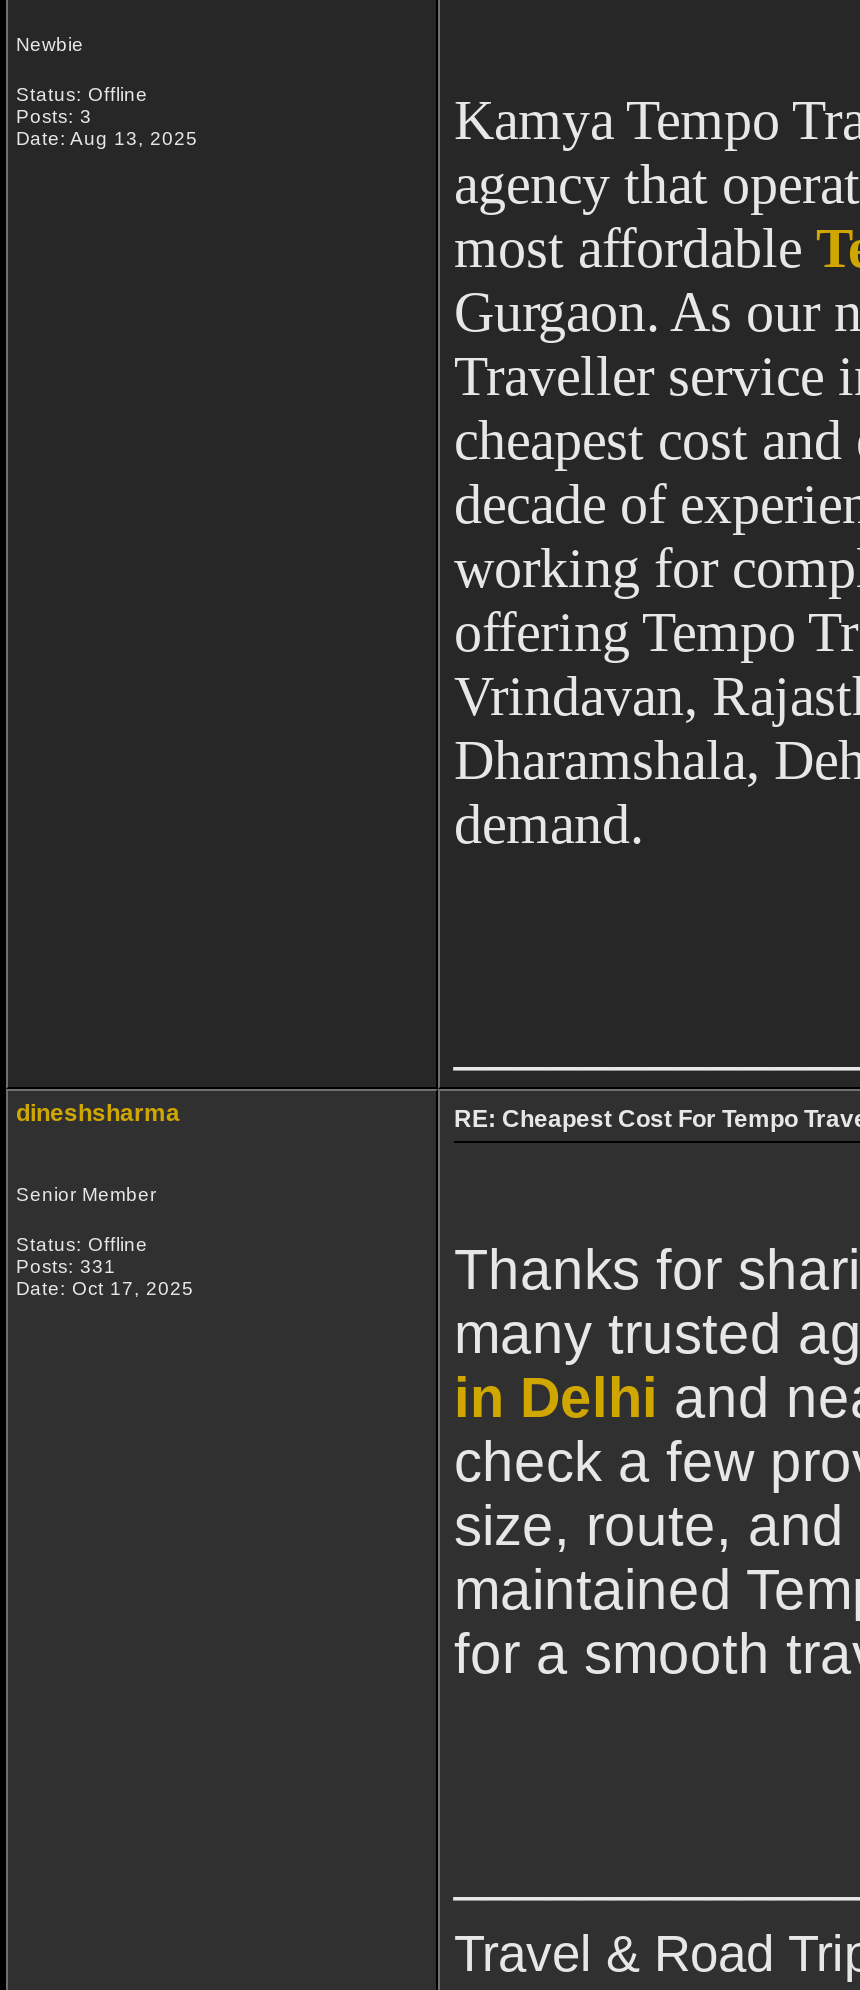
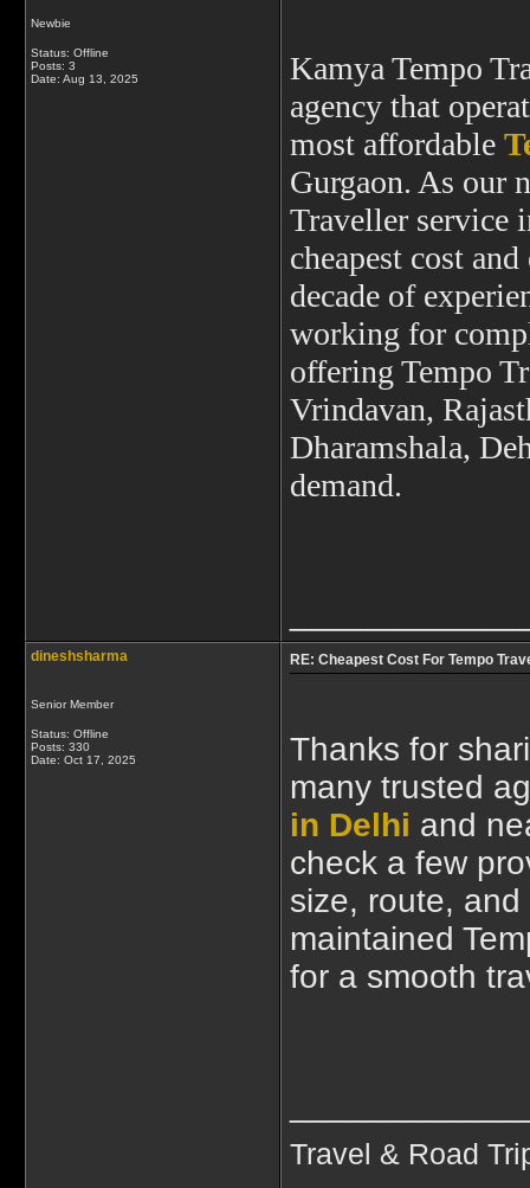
[16,1255,116,1277] Posts: 331 -> [31,740,90,753] Posts: 330

